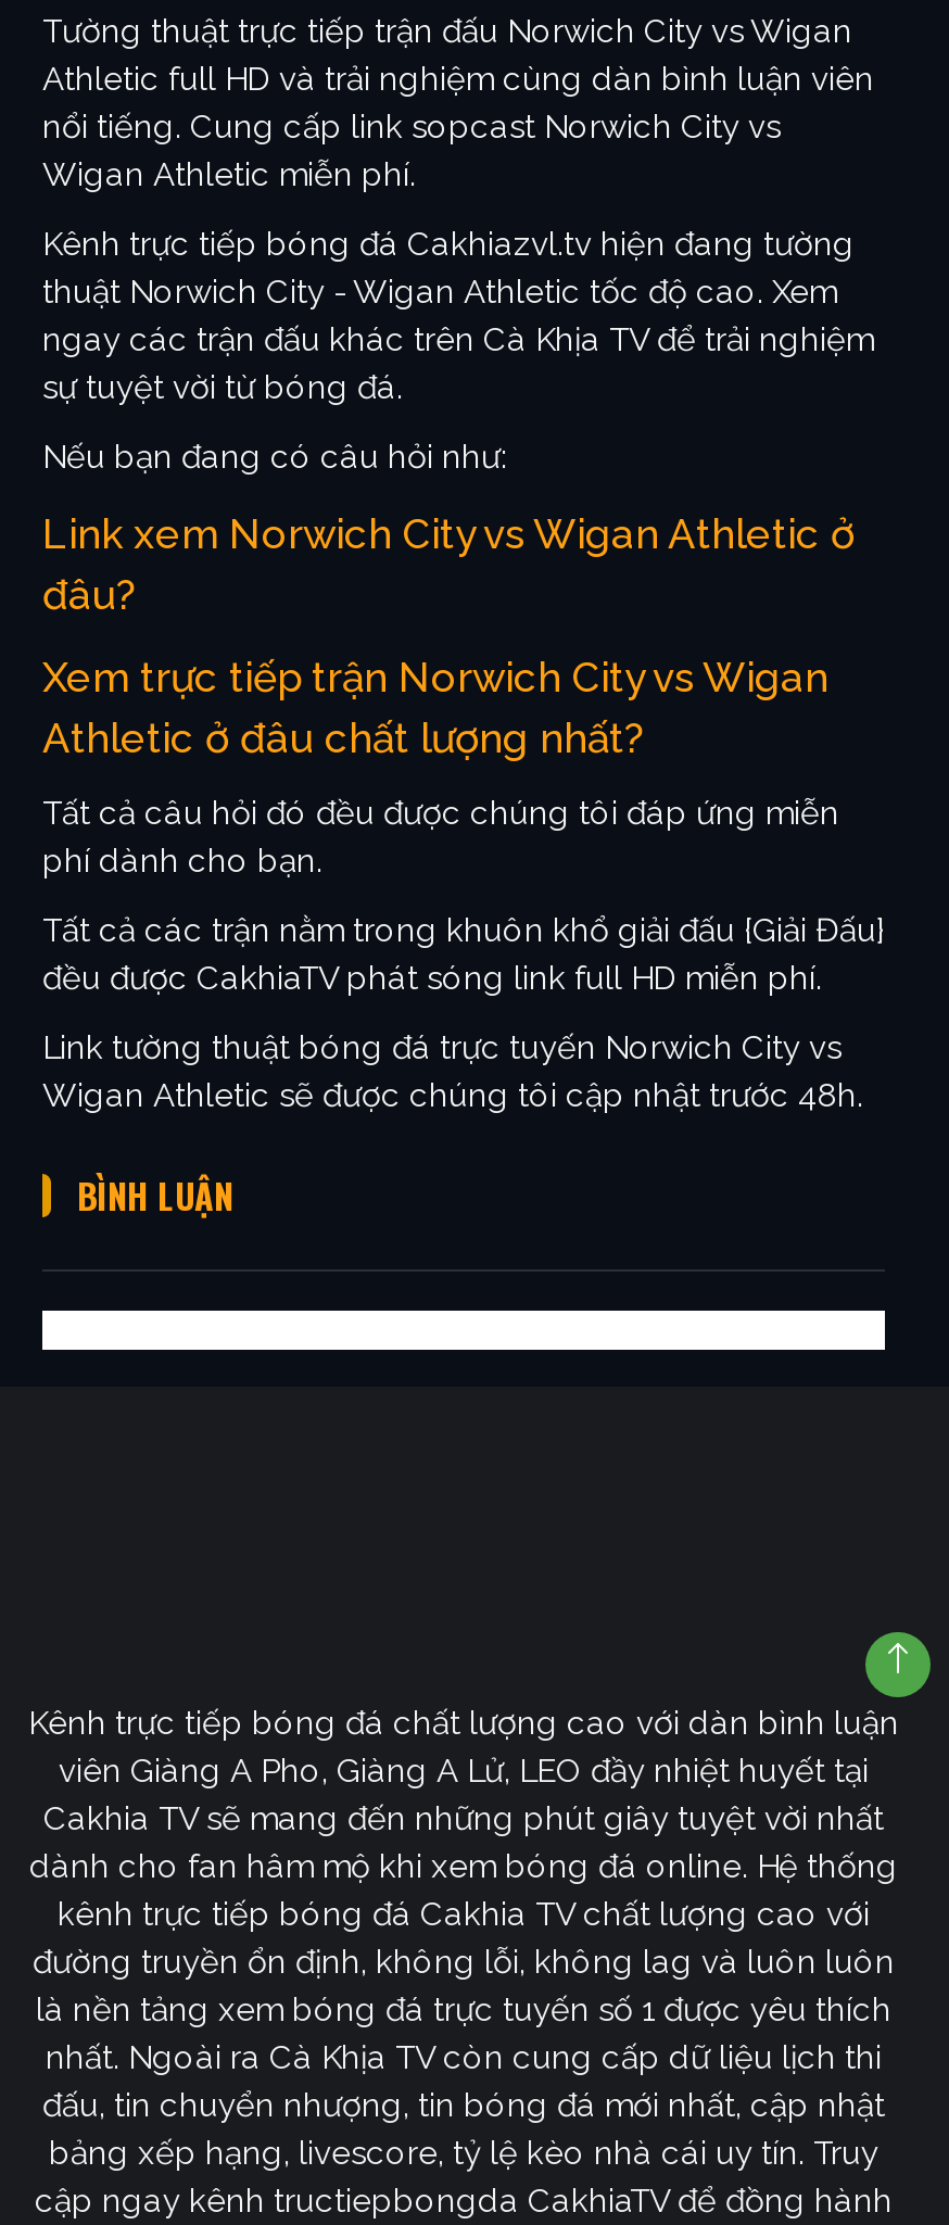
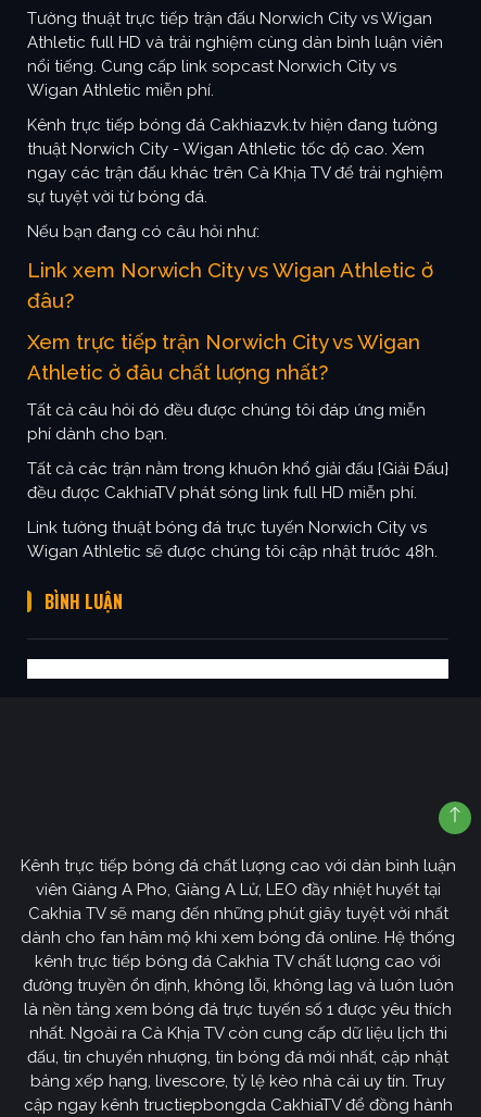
[42,224,855,263] Kênh trực tiếp bóng đá Cakhiazvl.tv hiện đang tường -> [27,115,438,135] Kênh trực tiếp bóng đá Cakhiazvk.tv hiện đang tường
[863,1595,933,1697] [image] -> [438,800,472,853] [image]

